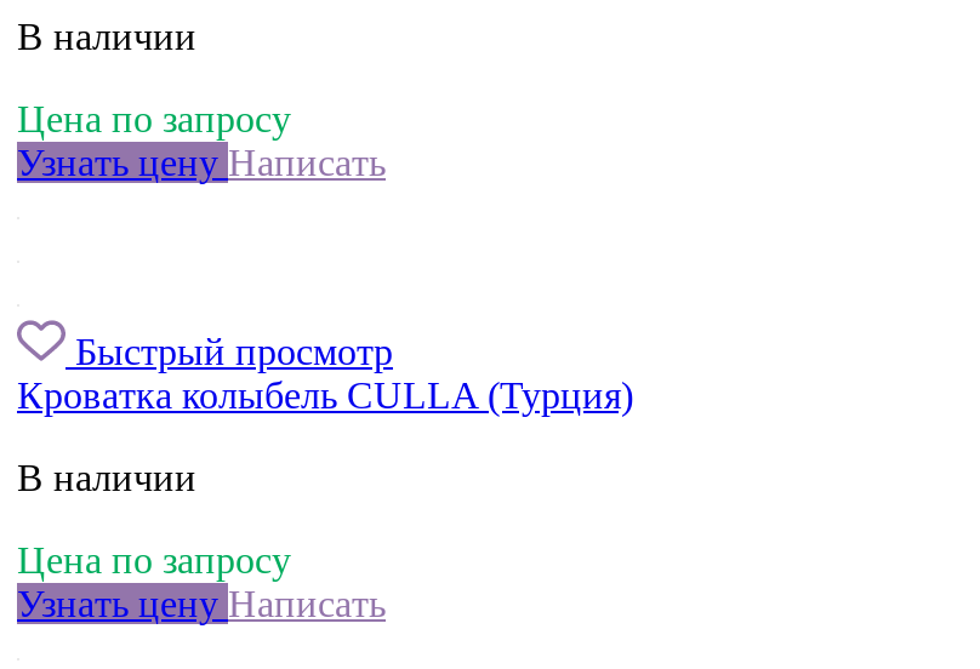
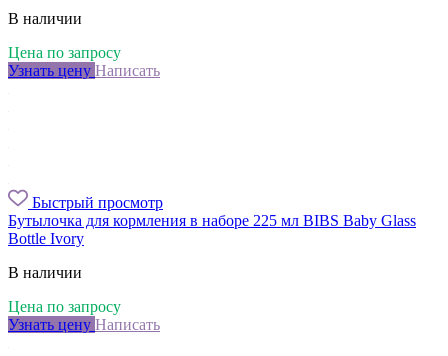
[17,374,633,415] Кроватка колыбель CULLA (Турция) -> [8,212,416,247] Бутылочка для кормления в наборе 225 мл BIBS Baby Glass | Bottle Ivory

